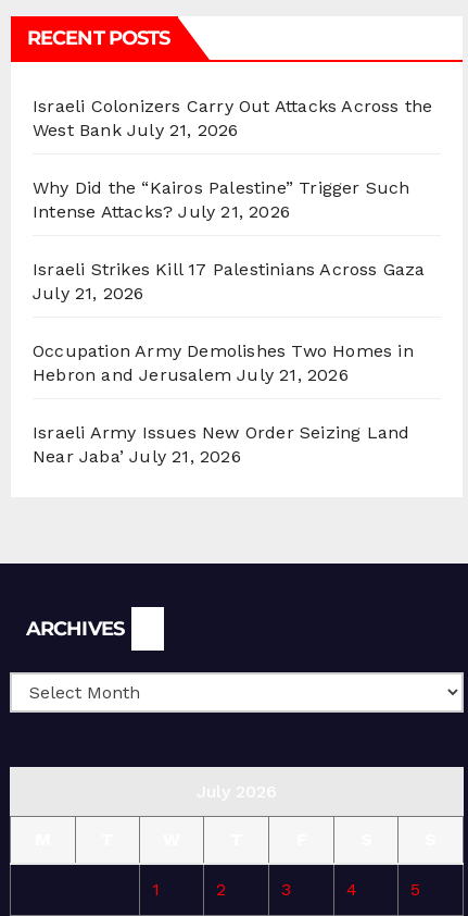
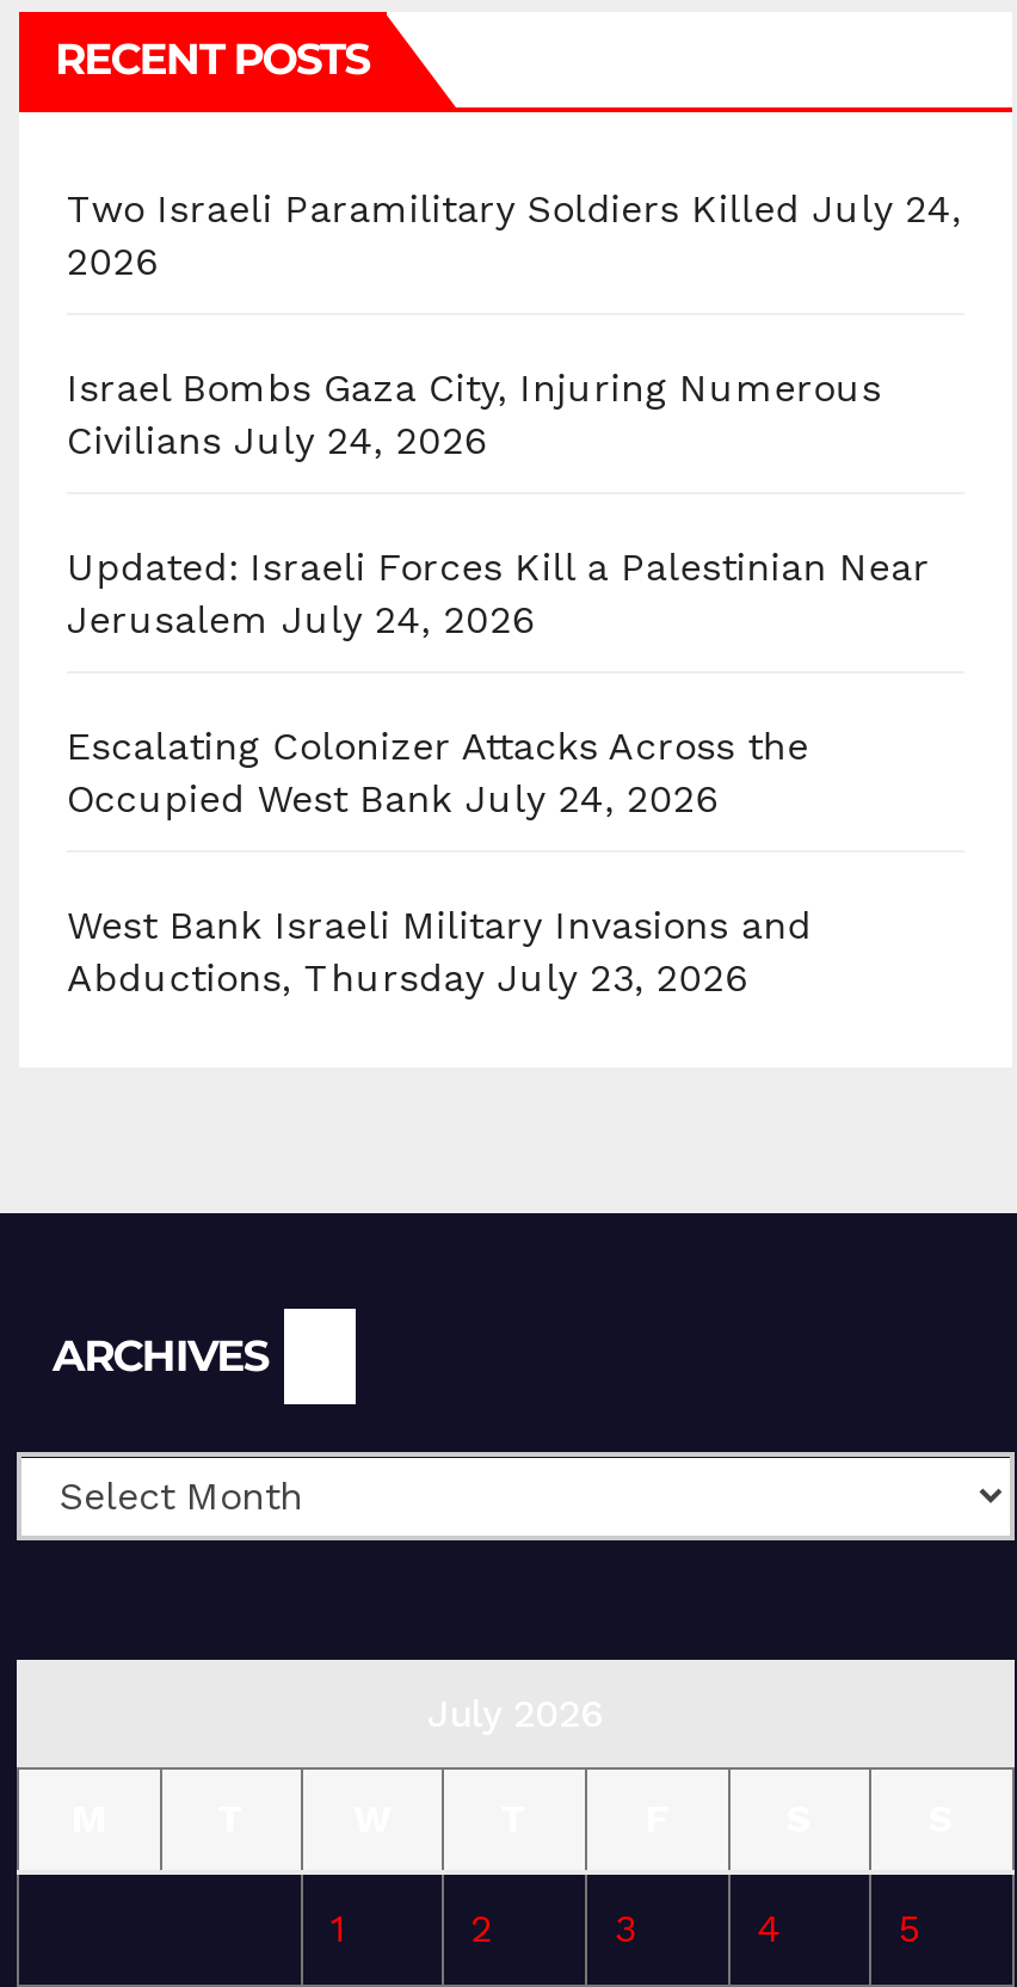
[33,96,433,141] Israeli Colonizers Carry Out Attacks Across the | West Bank July 21, 2026 -> [67,187,962,285] Two Israeli Paramilitary Soldiers Killed July 24, | 2026
[33,178,410,222] Why Did the “Kairos Palestine” Trigger Such | Intense Attacks? July 21, 2026 -> [67,366,881,464] Israel Bombs Gaza City, Injuring Numerous | Civilians July 24, 2026
[33,259,425,304] Israeli Strikes Kill 17 Palestinians Across Gaza | July 21, 2026 -> [67,545,930,643] Updated: Israeli Forces Kill a Palestinian Near | Jerusalem July 24, 2026
[33,341,413,385] Occupation Army Demolishes Two Homes in | Hebron and Jerusalem July 21, 2026 -> [67,724,809,822] Escalating Colonizer Attacks Across the | Occupied West Bank July 24, 2026
[33,422,410,467] Israeli Army Issues New Order Seizing Land | Near Jaba’ July 21, 2026 -> [67,903,812,1001] West Bank Israeli Military Invasions and | Abductions, Thursday July 23, 2026

